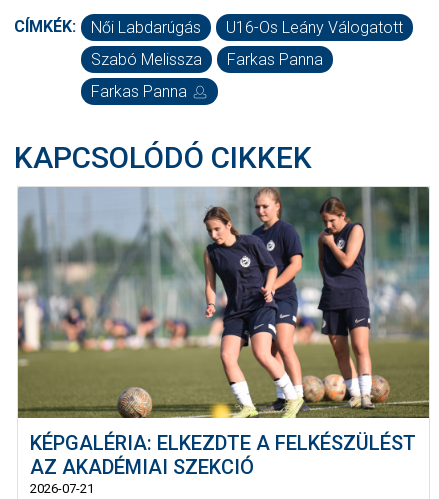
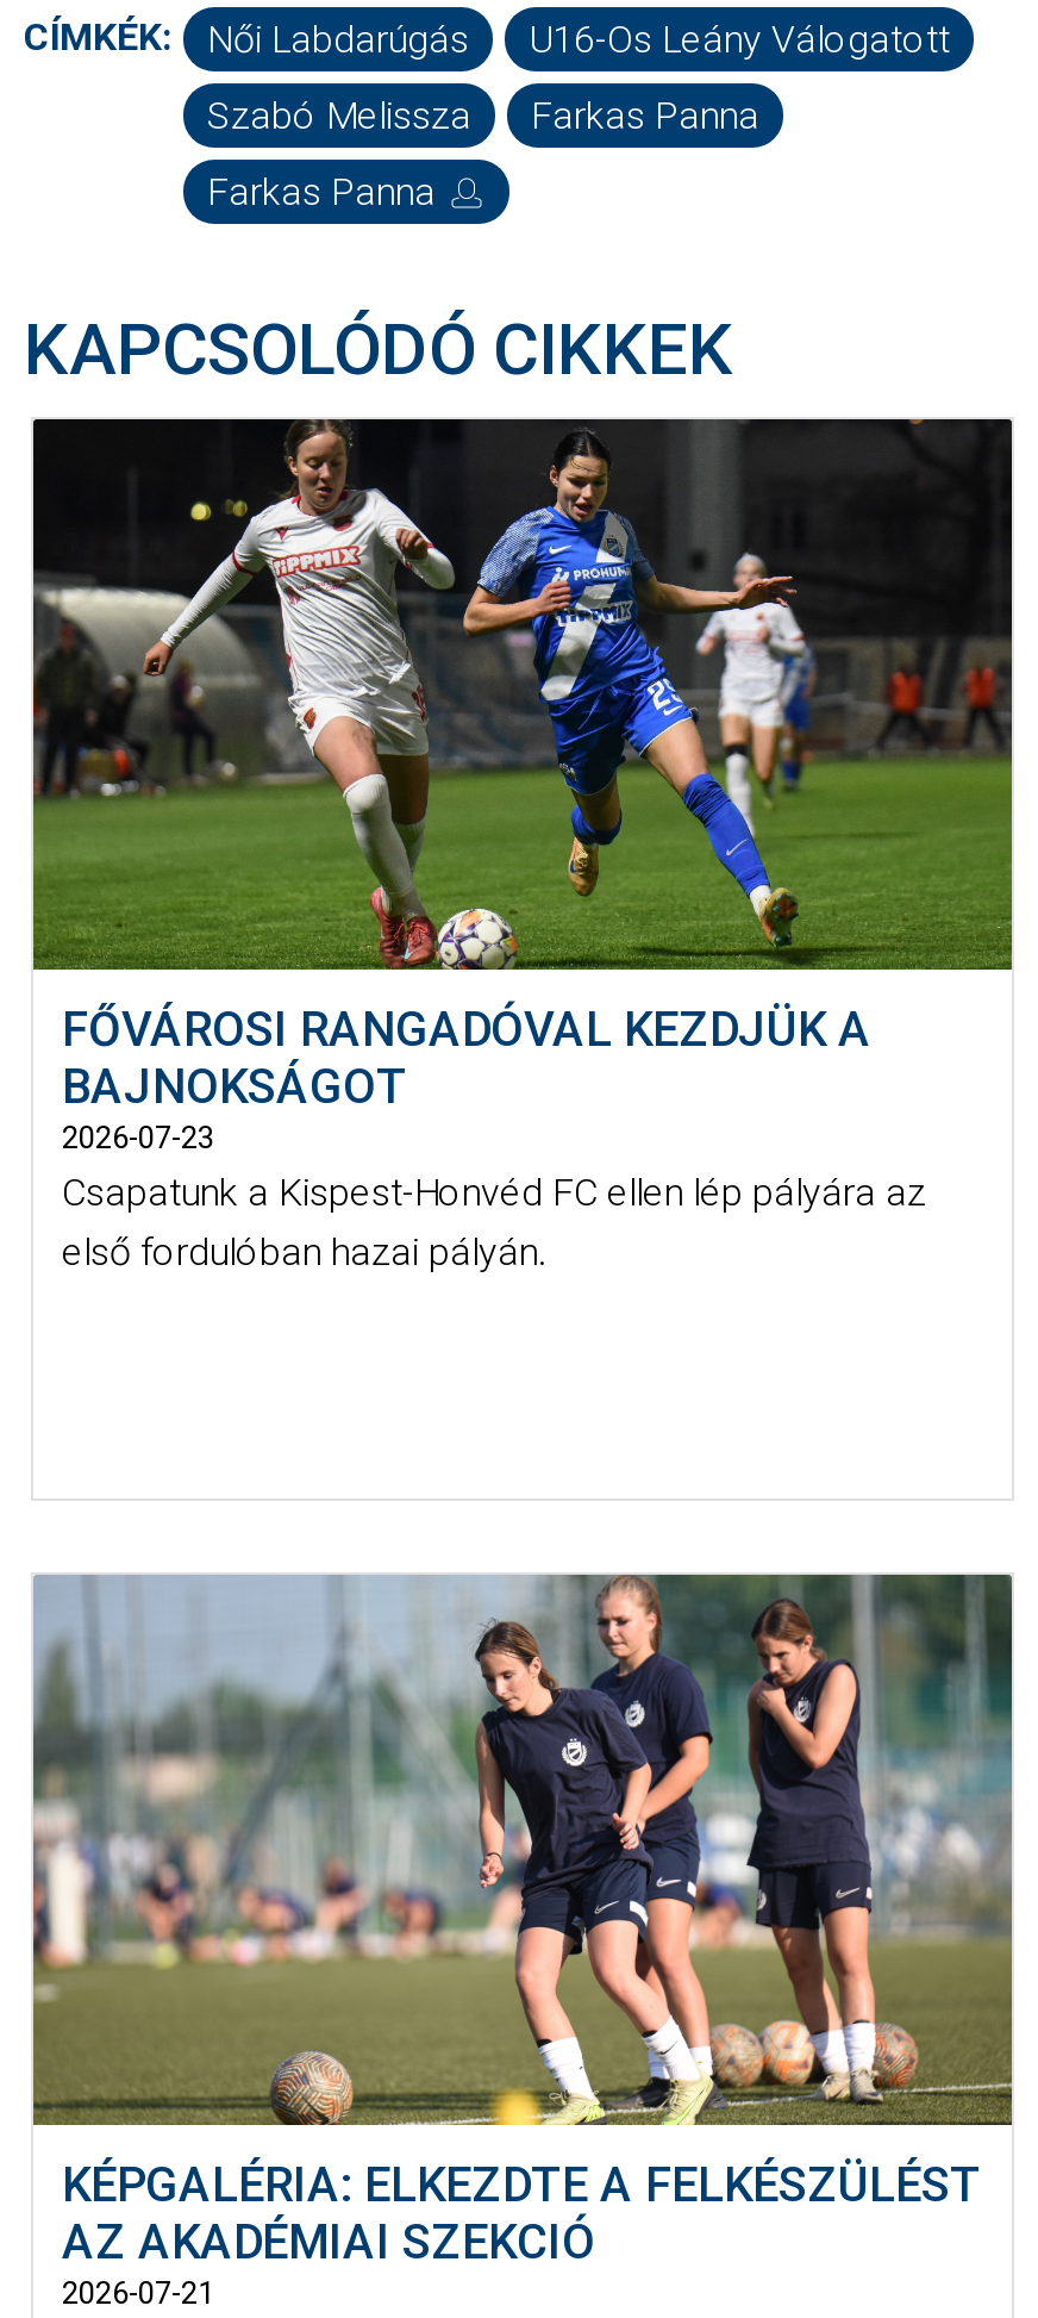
none -> [31,417,1014,1274] [image] | FŐVÁROSI RANGADÓVAL KEZDJÜK A | BAJNOKSÁGOT | 2026-07-23 | Csapatunk a Kispest-Honvéd FC ellen lép pályára az | első fordulóban hazai pályán.

